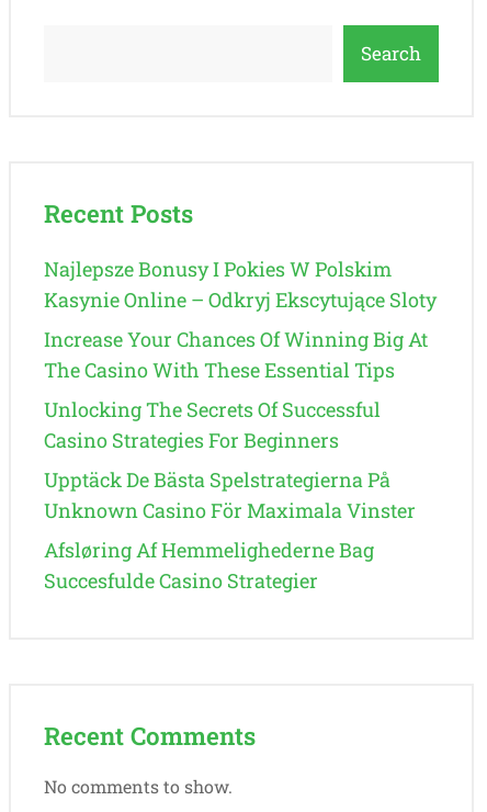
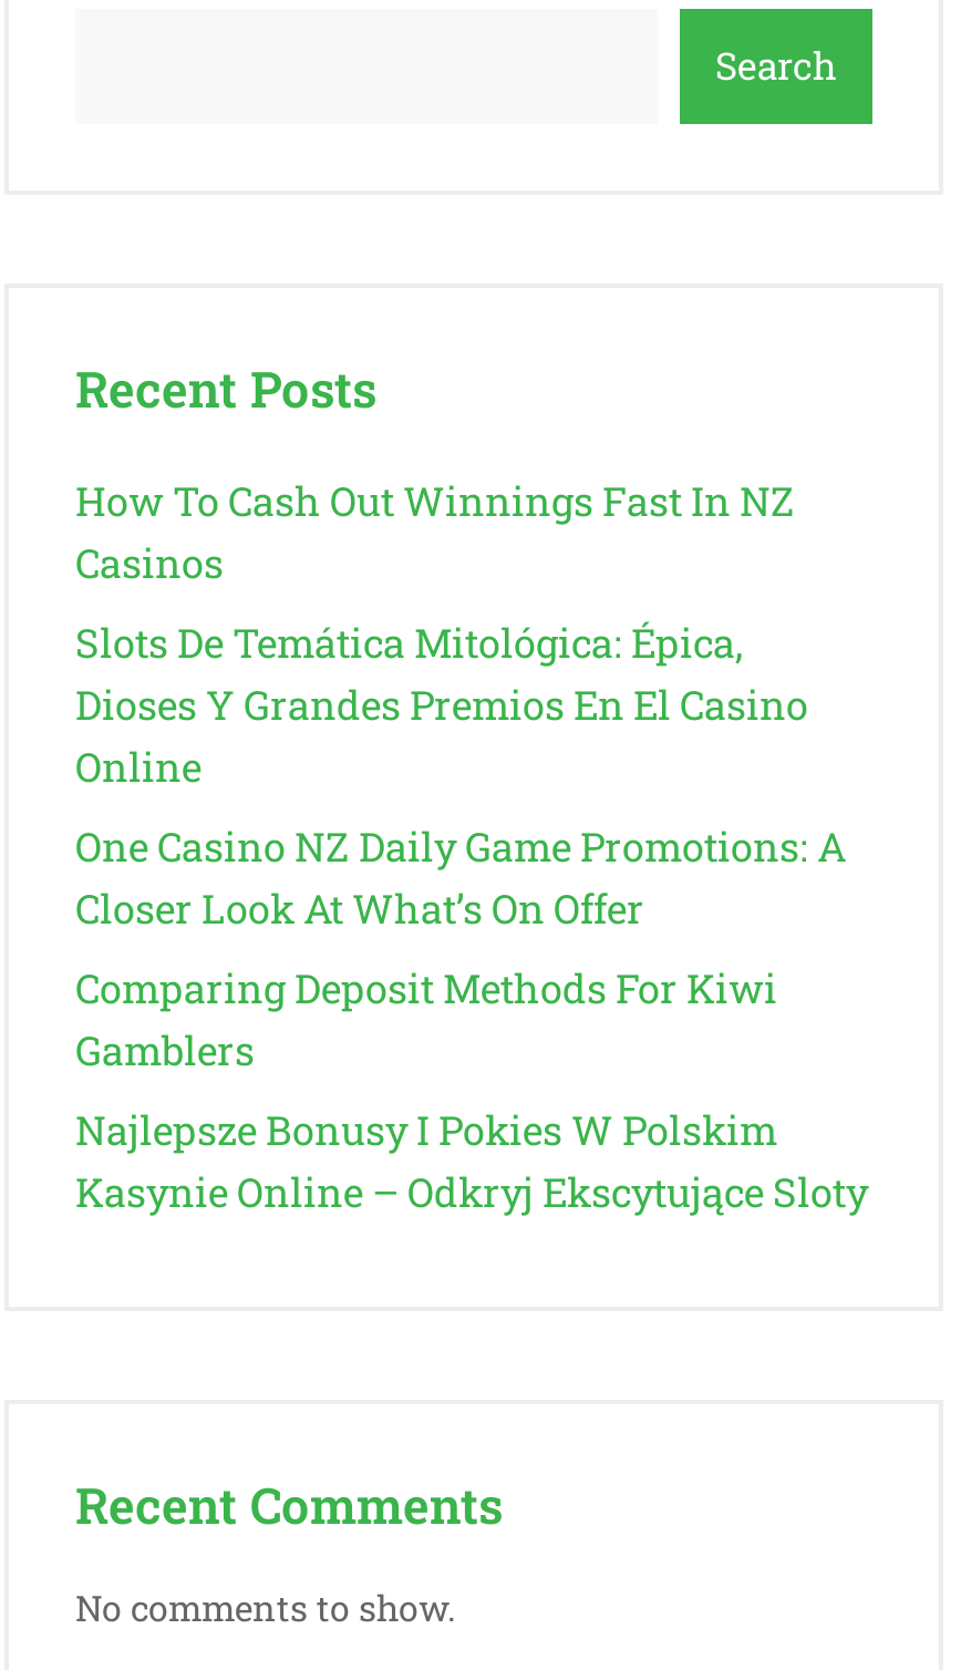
none -> [75,475,846,1077] How To Cash Out Winnings Fast In NZ | Casinos | Slots De Temática Mitológica: Épica, | Dioses Y Grandes Premios En El Casino | Online | One Casino NZ Daily Game Promotions: A | Closer Look At What’s On Offer | Comparing Deposit Methods For Kiwi | Gamblers
moved [44,256,437,313] -> [75,1104,868,1219]: Najlepsze Bonusy I Pokies W Polskim | Kasynie Online – Odkryj Ekscytujące Sloty
[44,326,428,594] Increase Your Chances Of Winning Big At | The Casino With These Essential Tips | Unlocking The Secrets Of Successful | Casino Strategies For Beginners | Upptäck De Bästa Spelstrategierna På | Unknown Casino För Maximala Vinster | Afsløring Af Hemmelighederne Bag | Succesfulde Casino Strategier -> none

